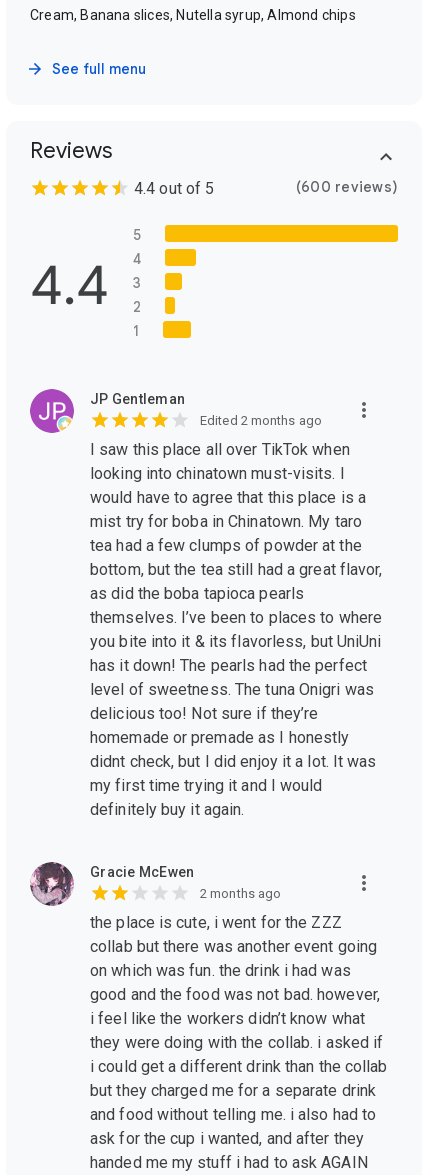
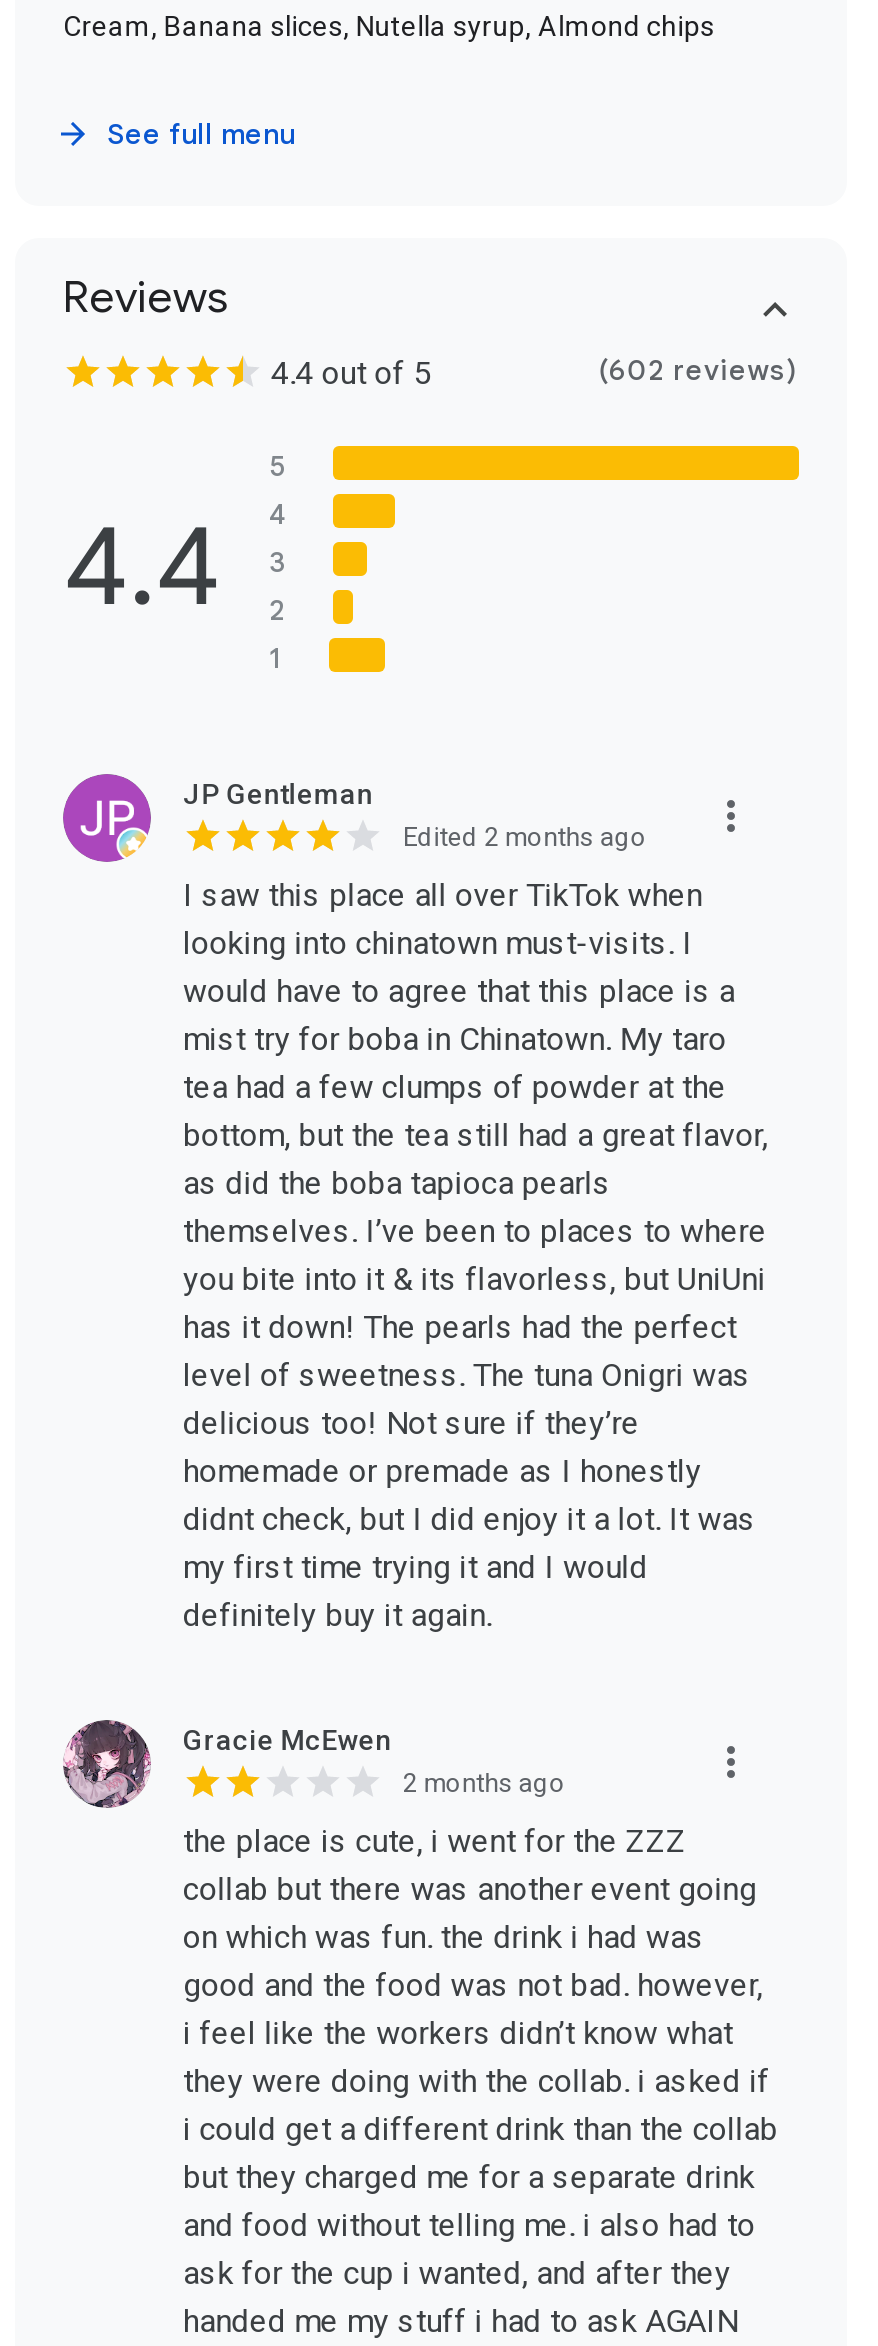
[296,178,398,196] (600 reviews) -> [599,351,799,387] (602 reviews)

